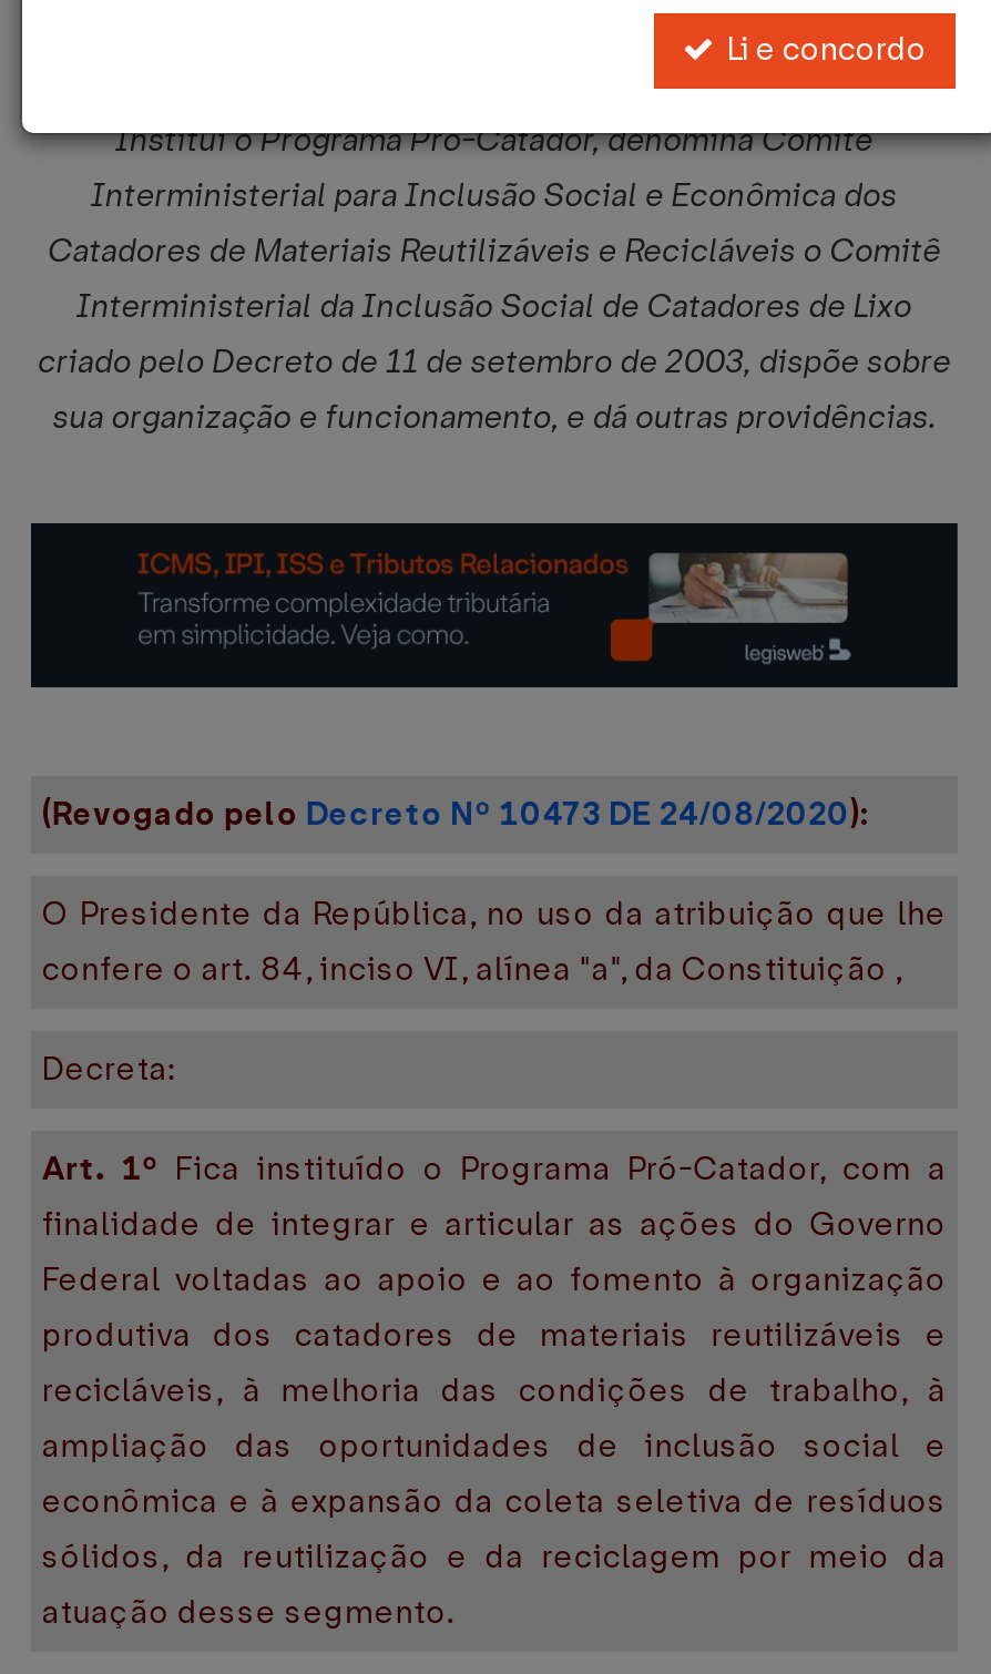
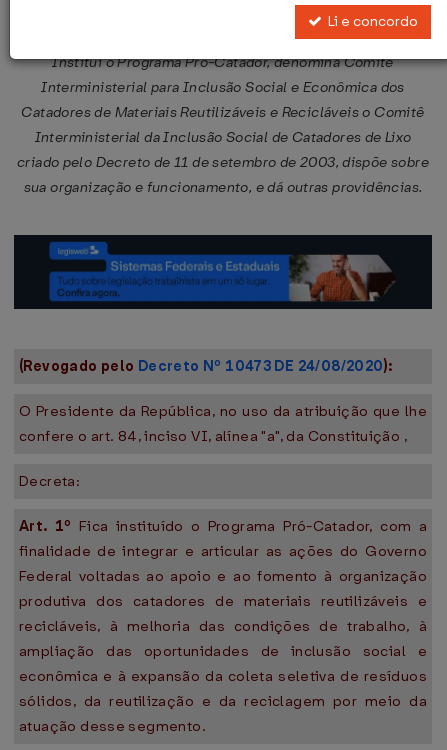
[111,539,865,670] [image] -> [49,241,391,302] [image]

